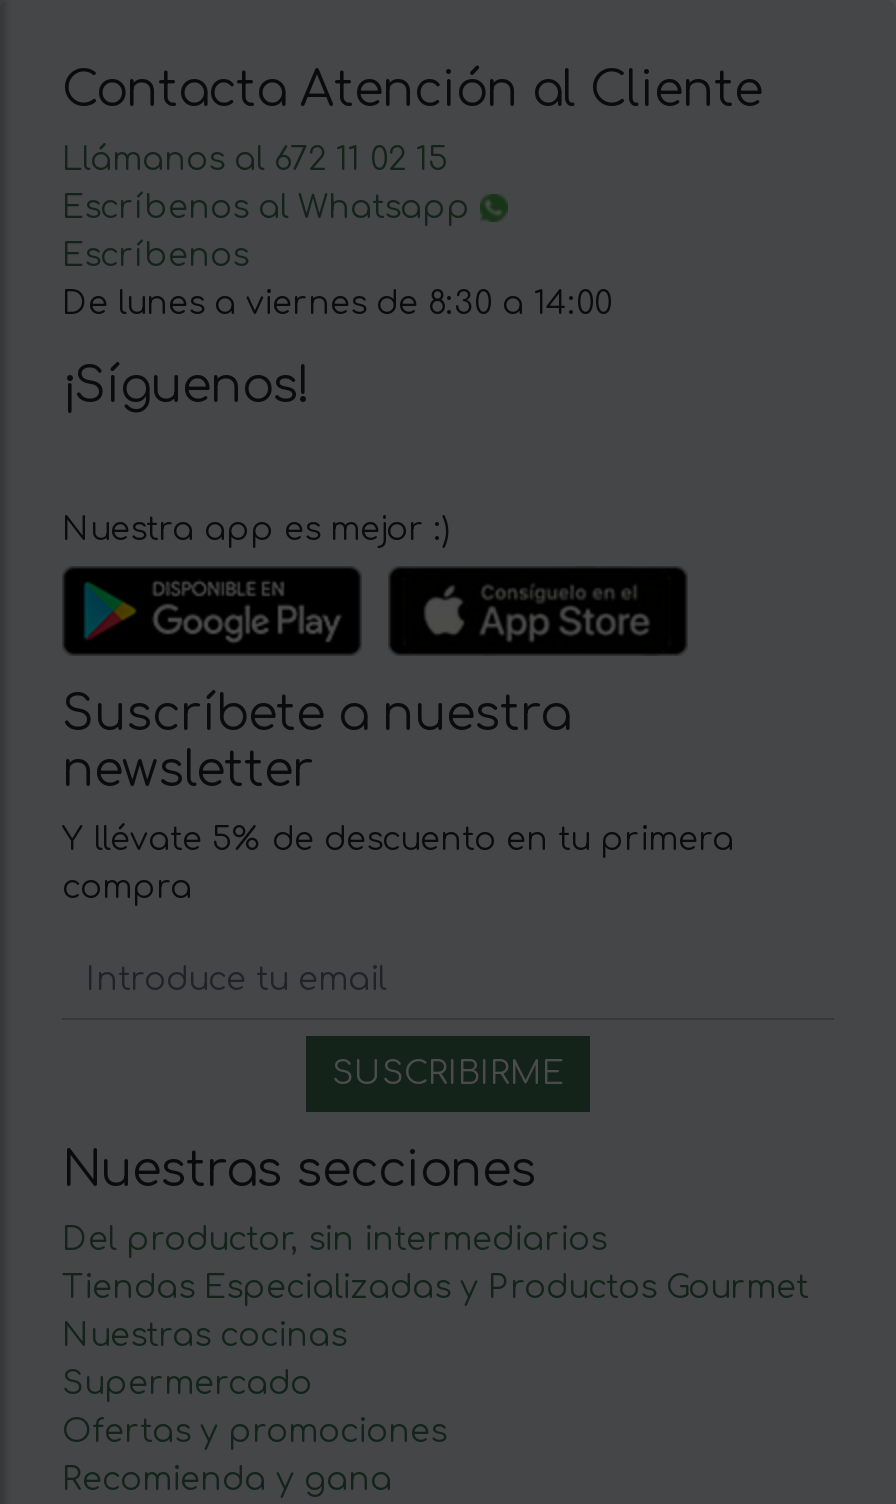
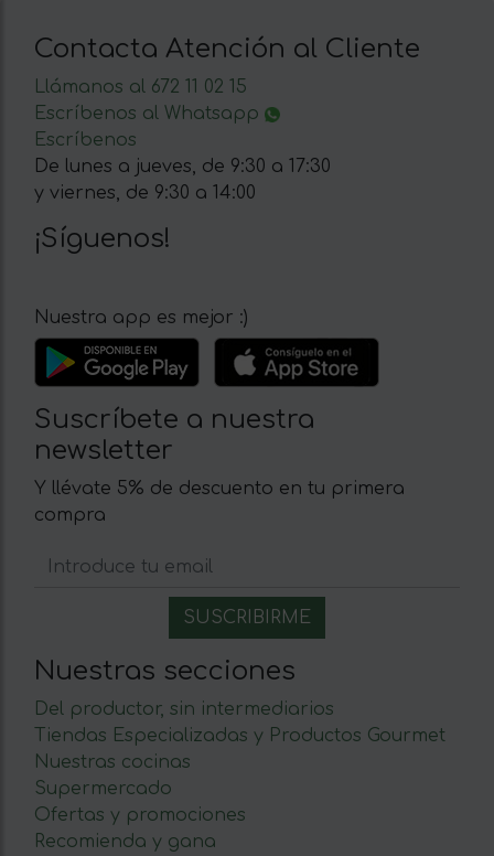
[62,285,612,321] De lunes a viernes de 8:30 a 14:00 -> [34,157,331,204] De lunes a jueves, de 9:30 a 17:30 | y viernes, de 9:30 a 14:00

